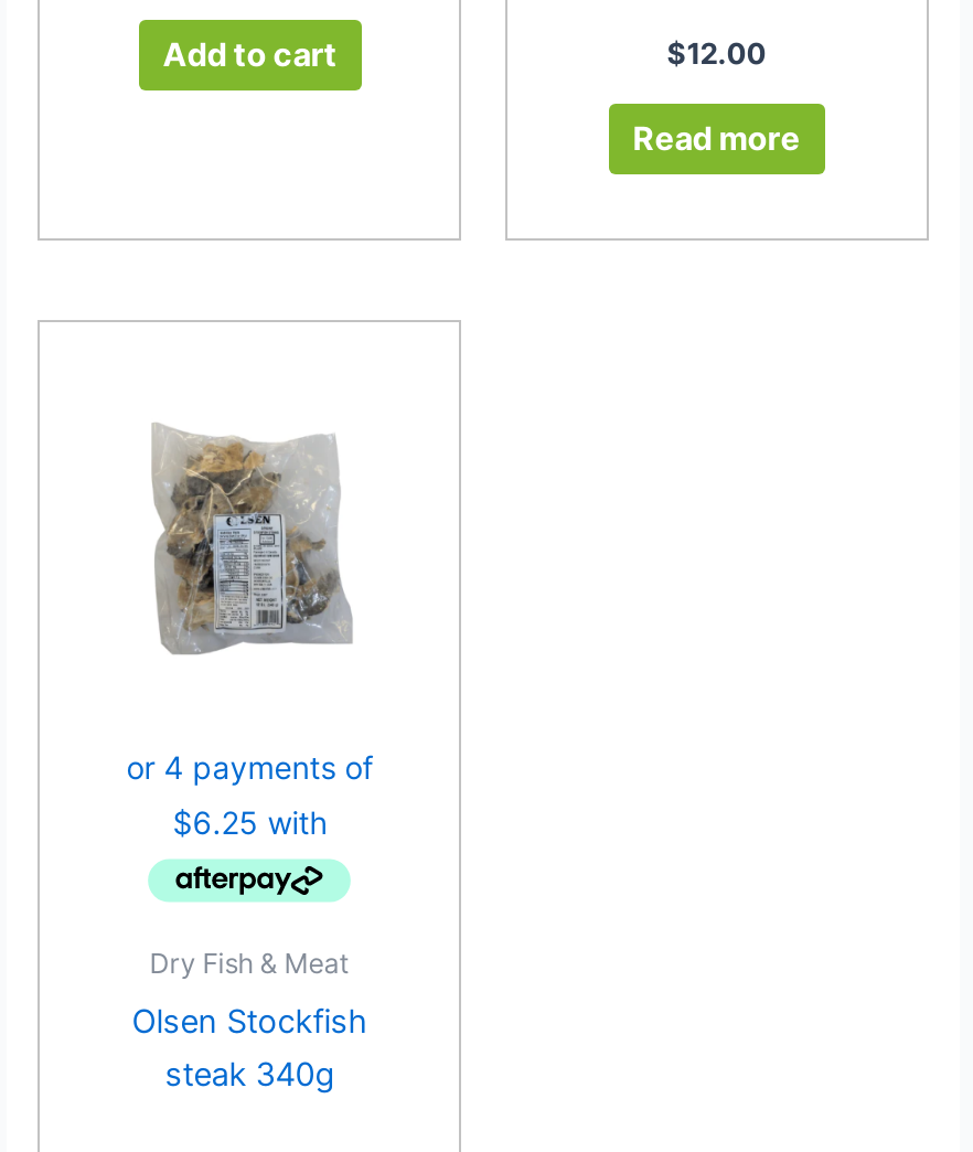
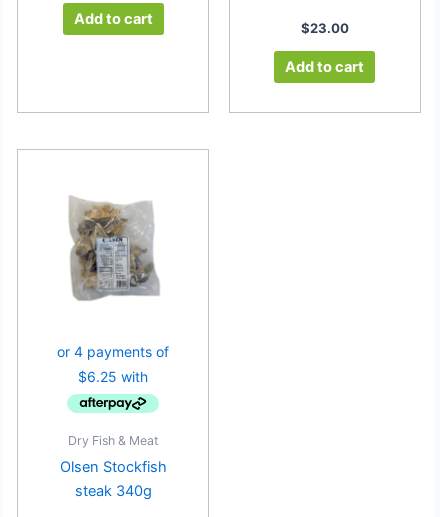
[667,35,766,70] $12.00 -> [301,20,349,36] $23.00
[633,119,800,159] Read more -> [285,58,364,76] Add to cart

